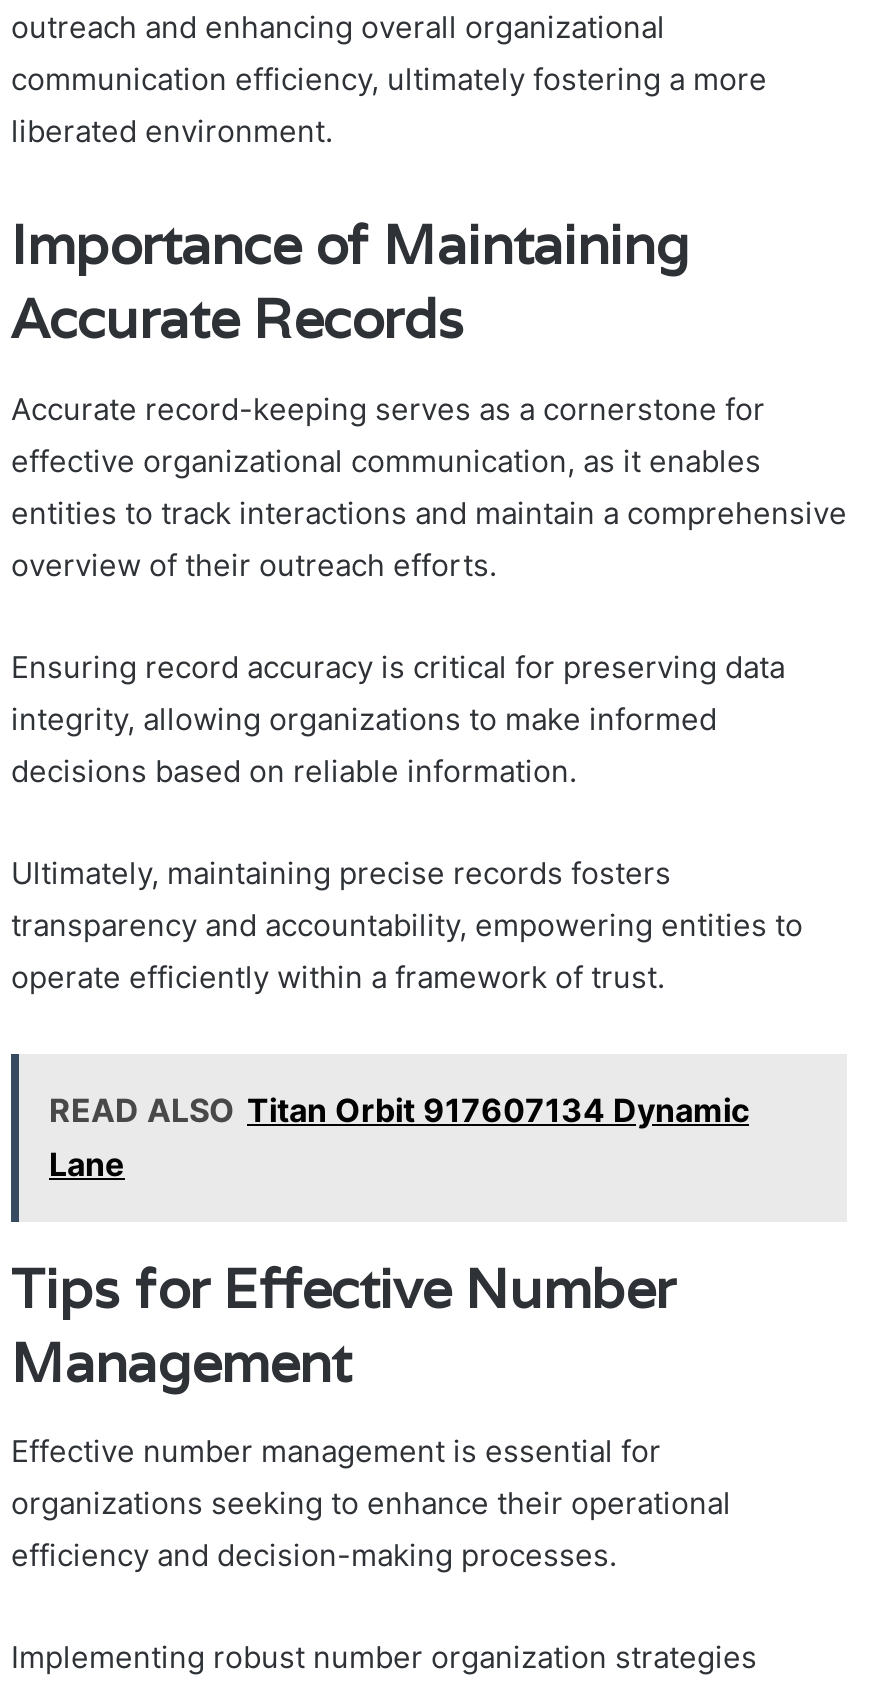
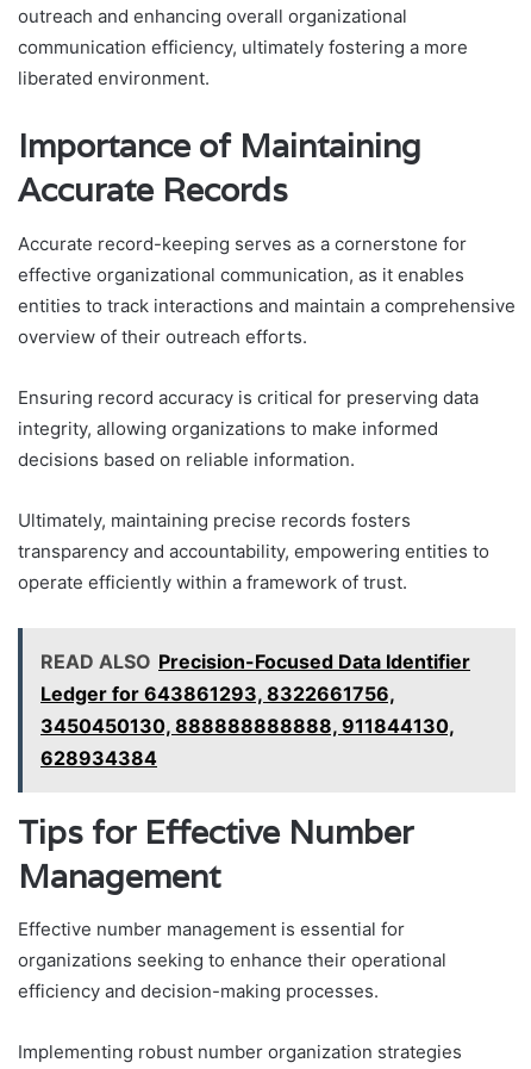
[49,1089,749,1183] READ ALSO Titan Orbit 917607134 Dynamic | Lane -> [40,649,470,770] READ ALSO Precision-Focused Data Identifier | Ledger for 643861293, 8322661756, | 3450450130, 888888888888, 911844130, | 628934384

